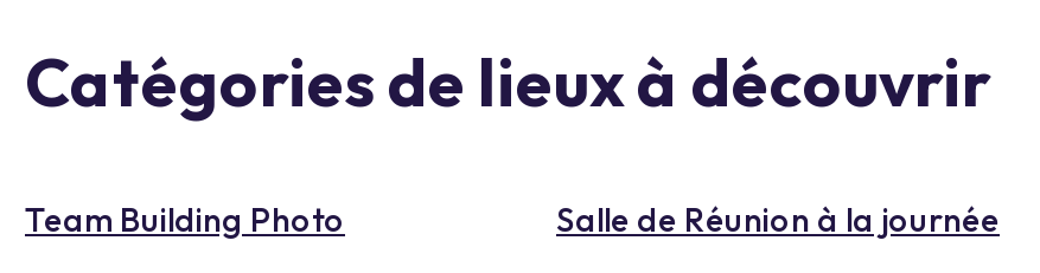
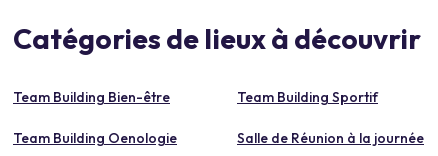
[25,198,345,240] Team Building Photo -> [13,88,378,147] Team Building Bien-être | Team Building Sportif | Team Building Oenologie

